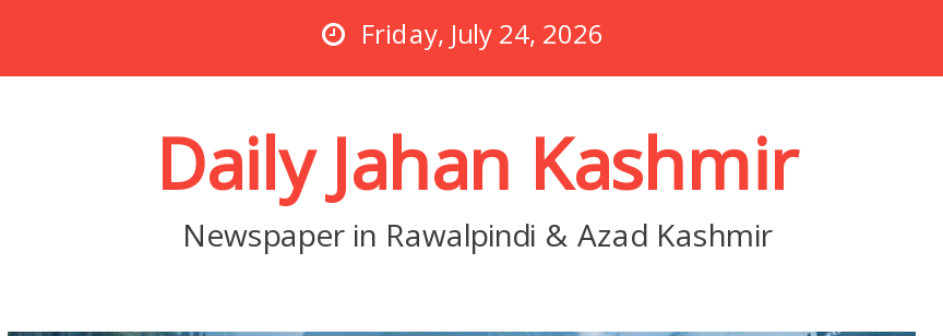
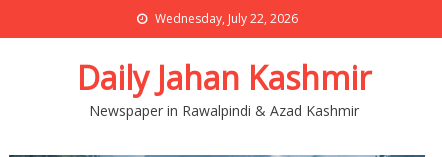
[361,15,604,52] Friday, July 24, 2026 -> [155,10,298,27] Wednesday, July 22, 2026

